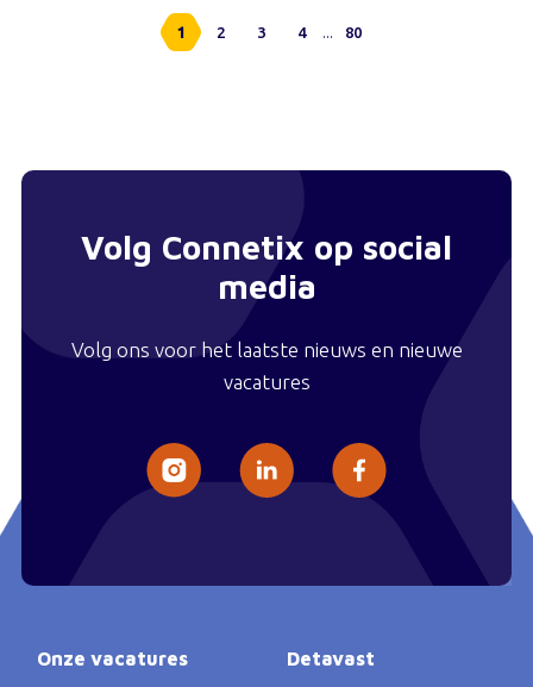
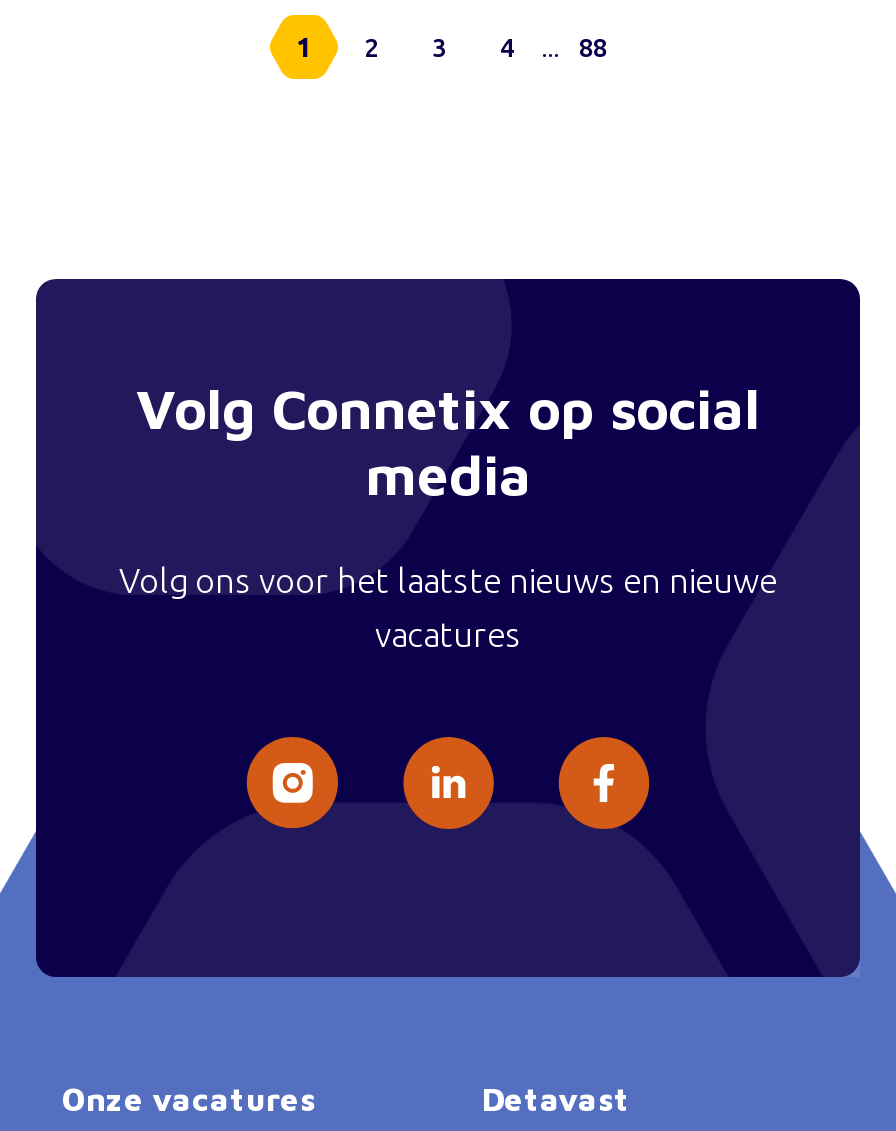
[344,24,361,40] 80 -> [579,33,607,61] 88

